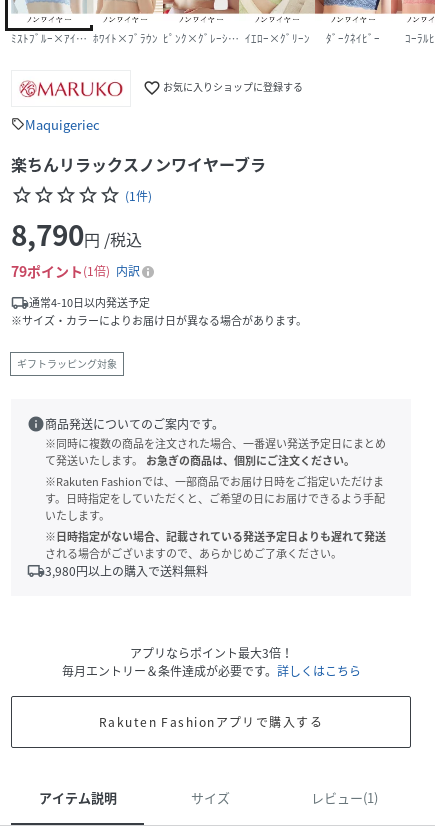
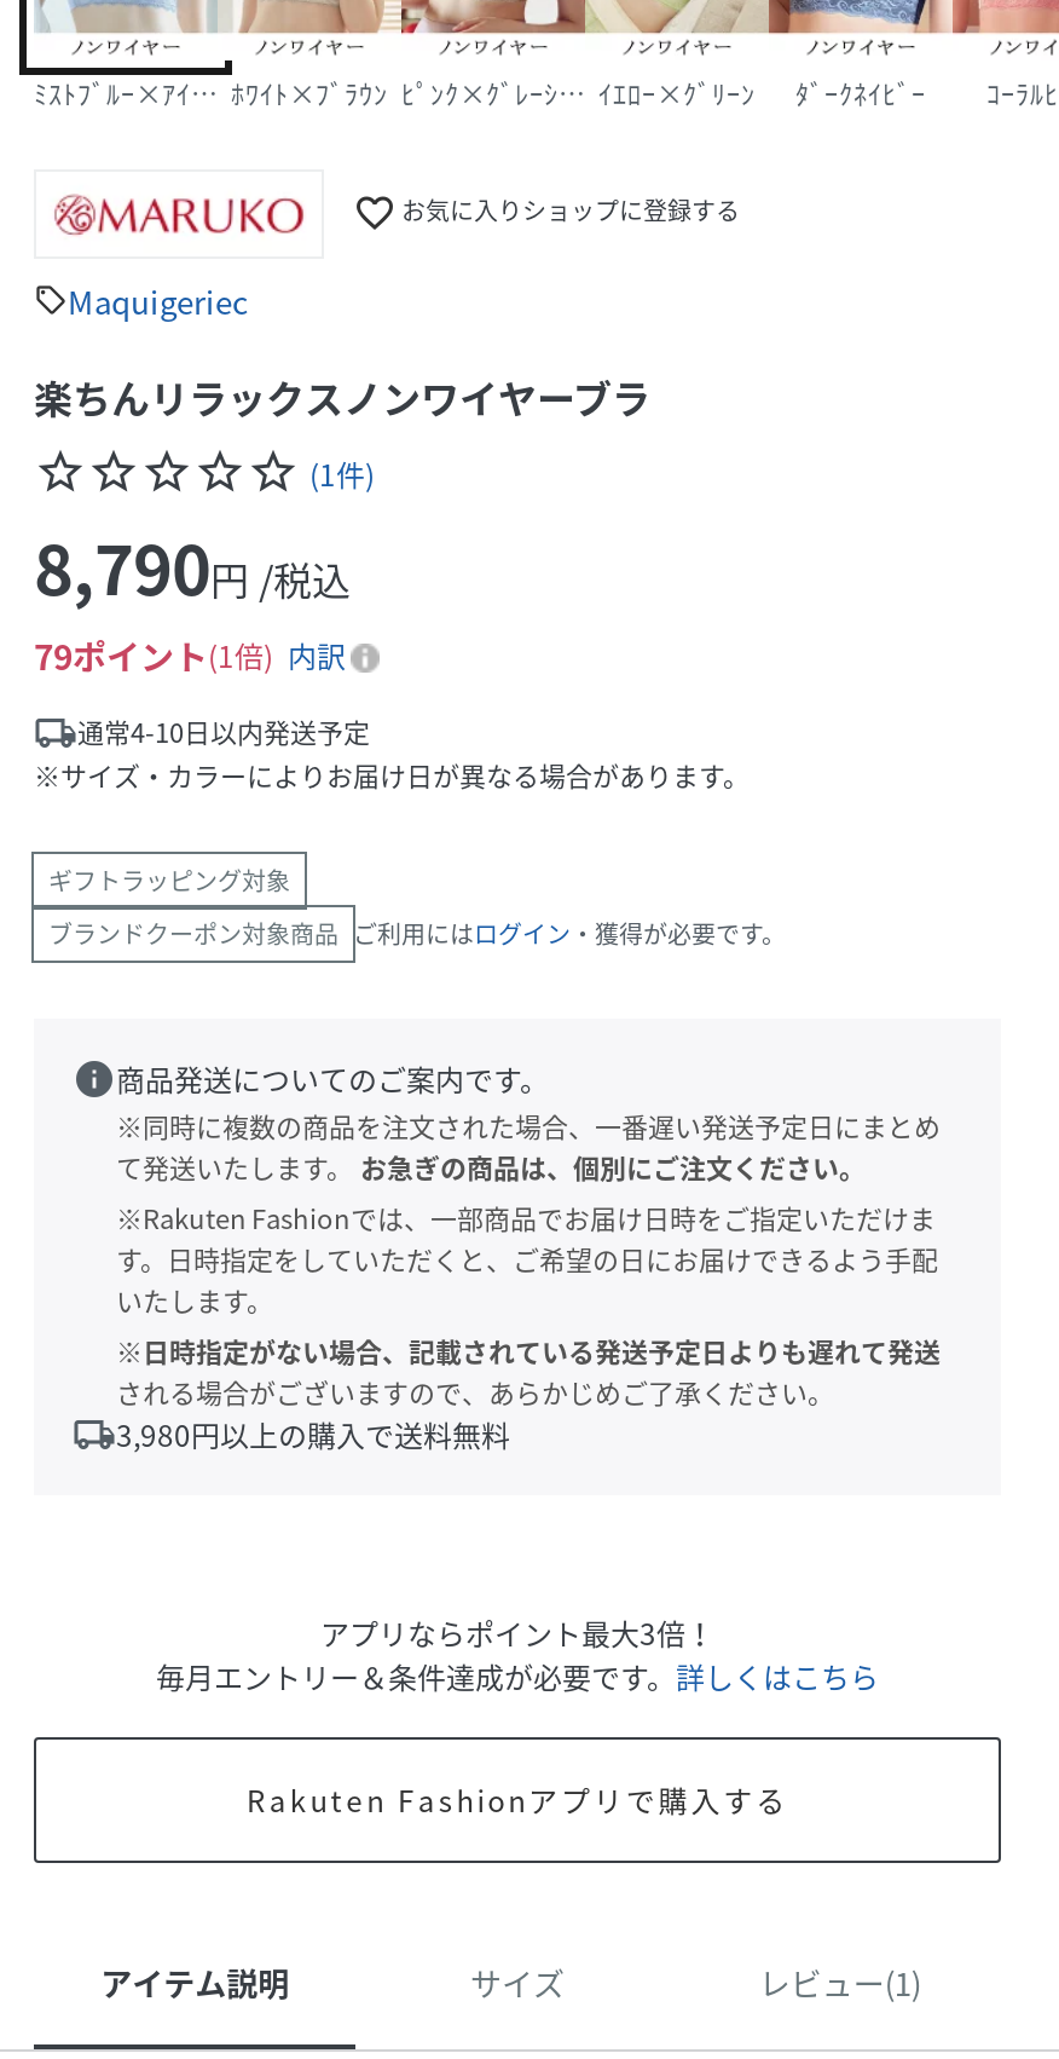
none -> [48,914,786,952] ブランドクーポン対象商品 ご利用にはログイン・獲得が必要です。

